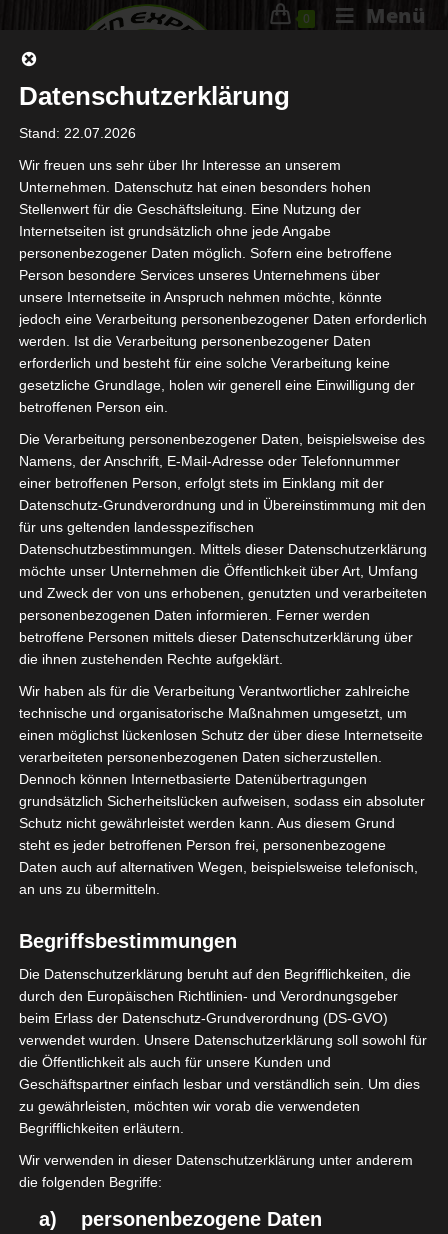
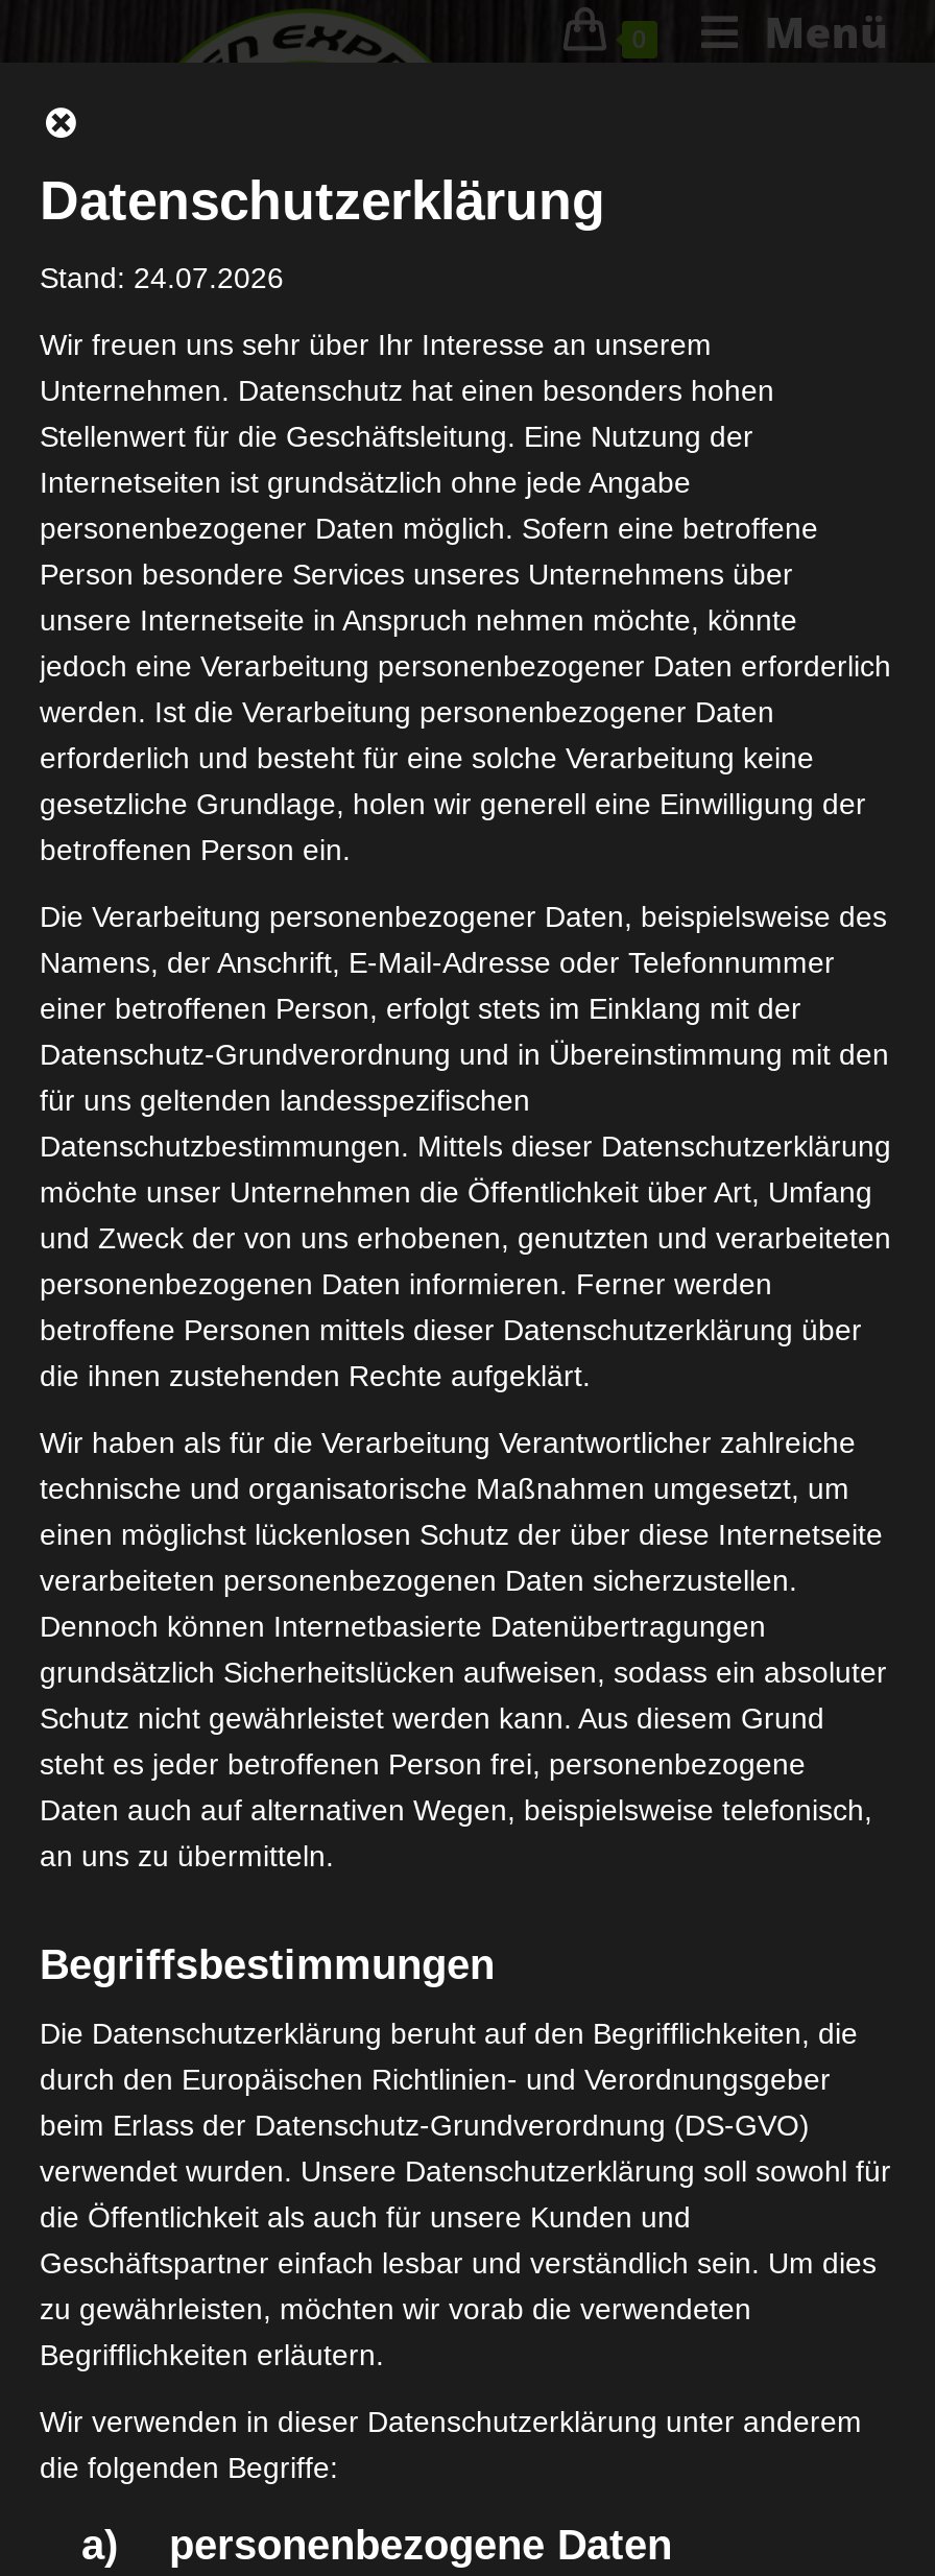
[19,125,136,141] Stand: 22.07.2026 -> [40,262,284,295] Stand: 24.07.2026

